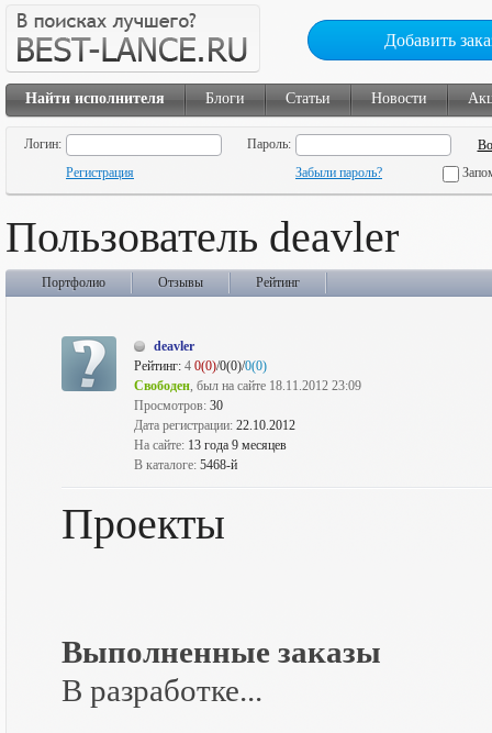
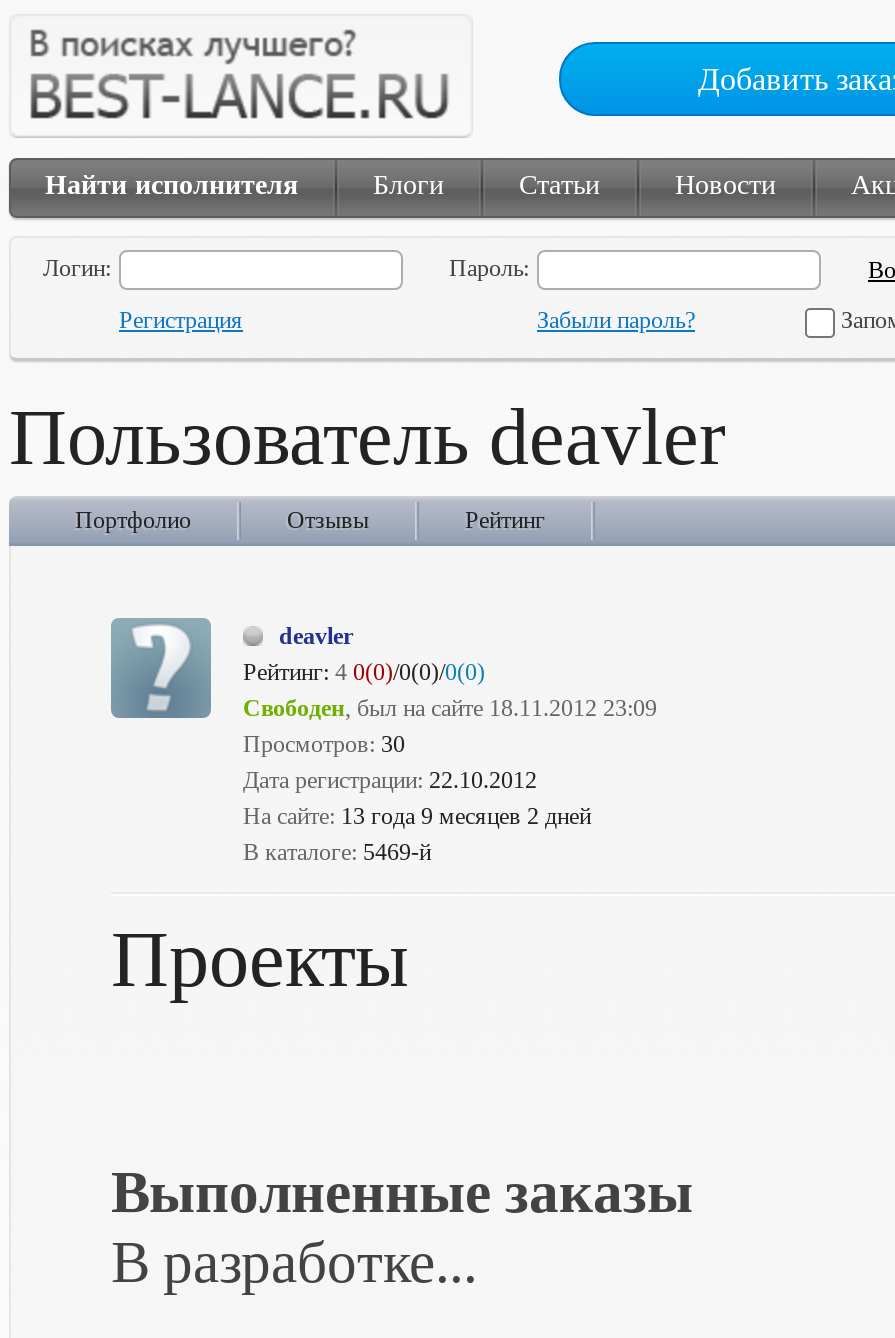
[134,437,287,473] На сайте: 13 года 9 месяцев | В каталоге: 5468-й -> [243,802,591,866] На сайте: 13 года 9 месяцев 2 дней | В каталоге: 5469-й

